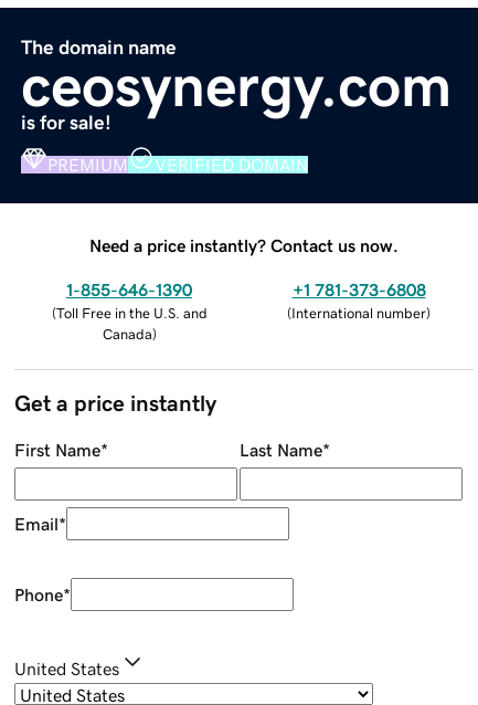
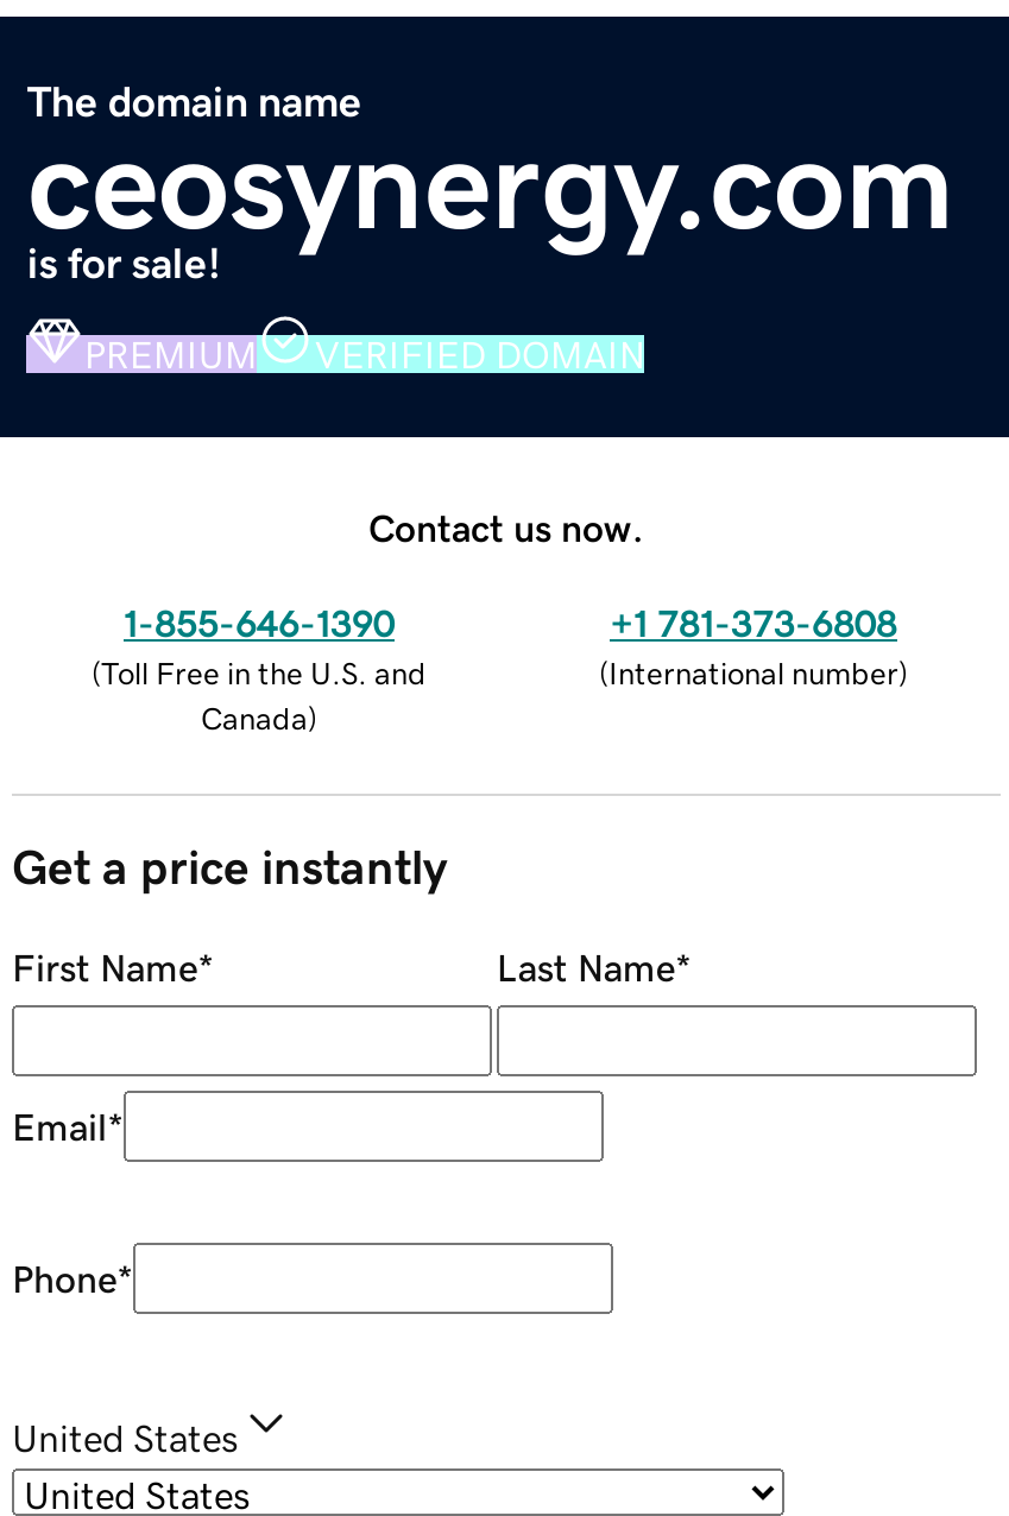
[89,236,399,254] Need a price instantly? Contact us now. -> [368,508,644,546] Contact us now.

